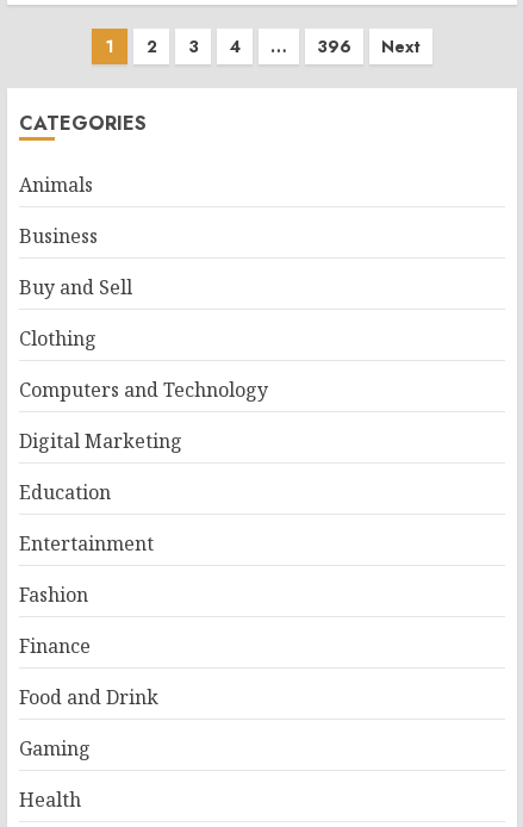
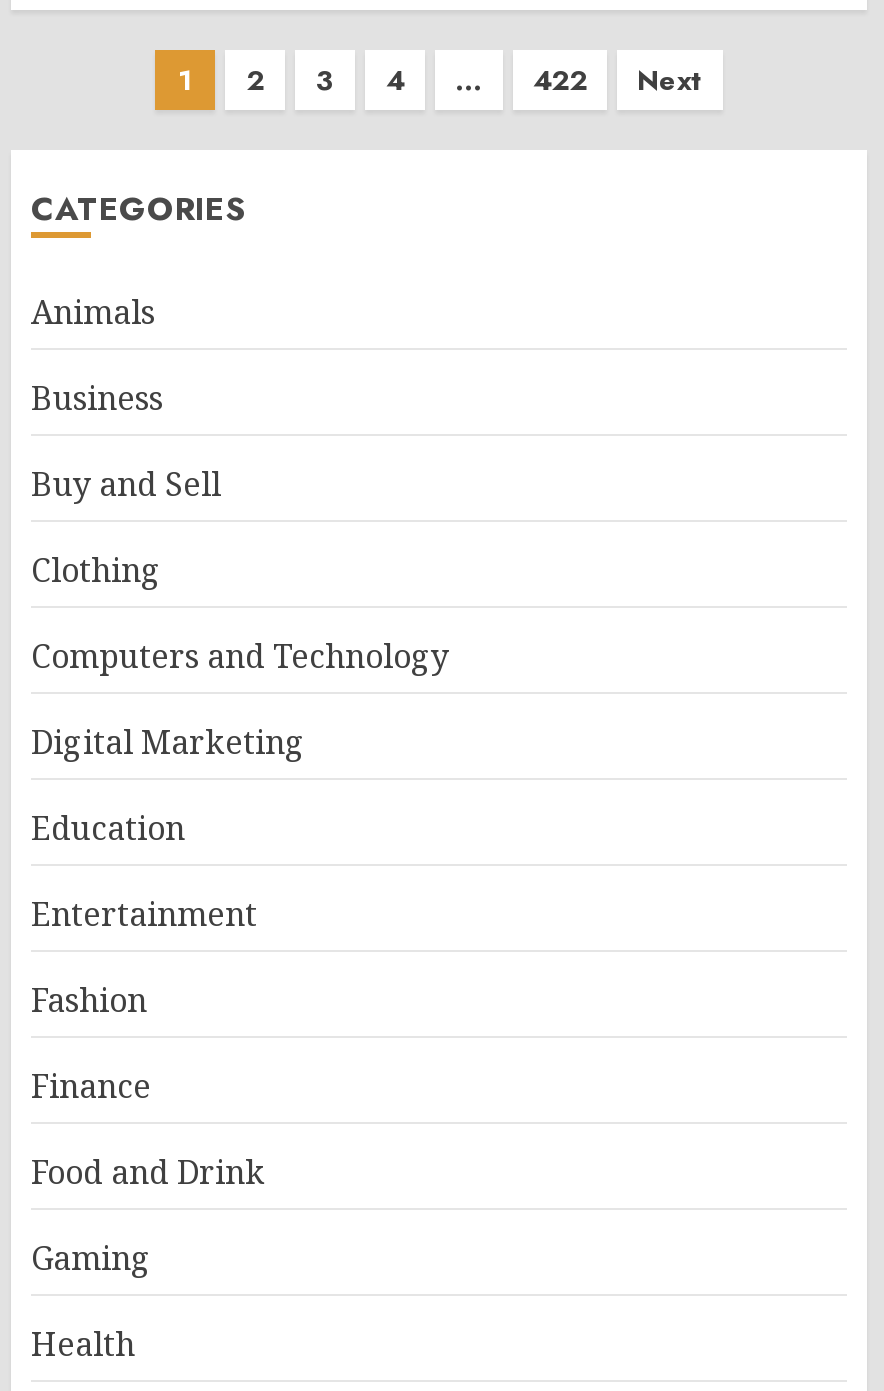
[317,35,351,58] 396 -> [533,60,587,100] 422

